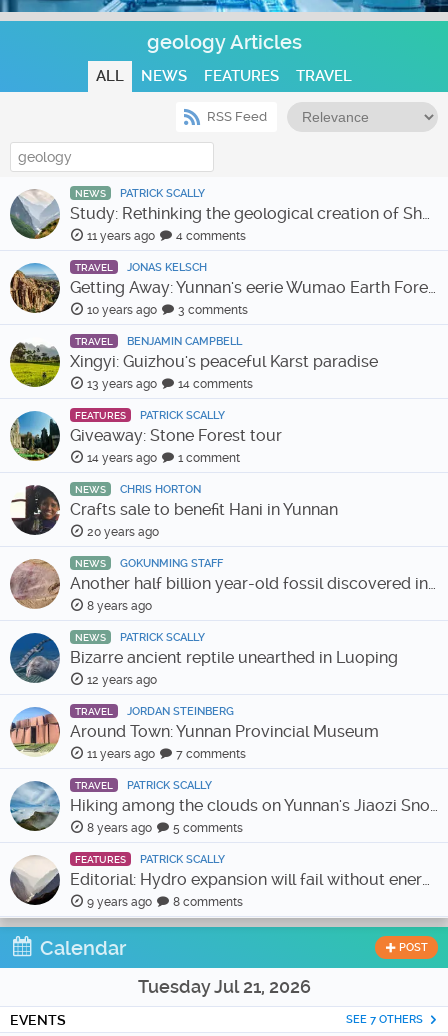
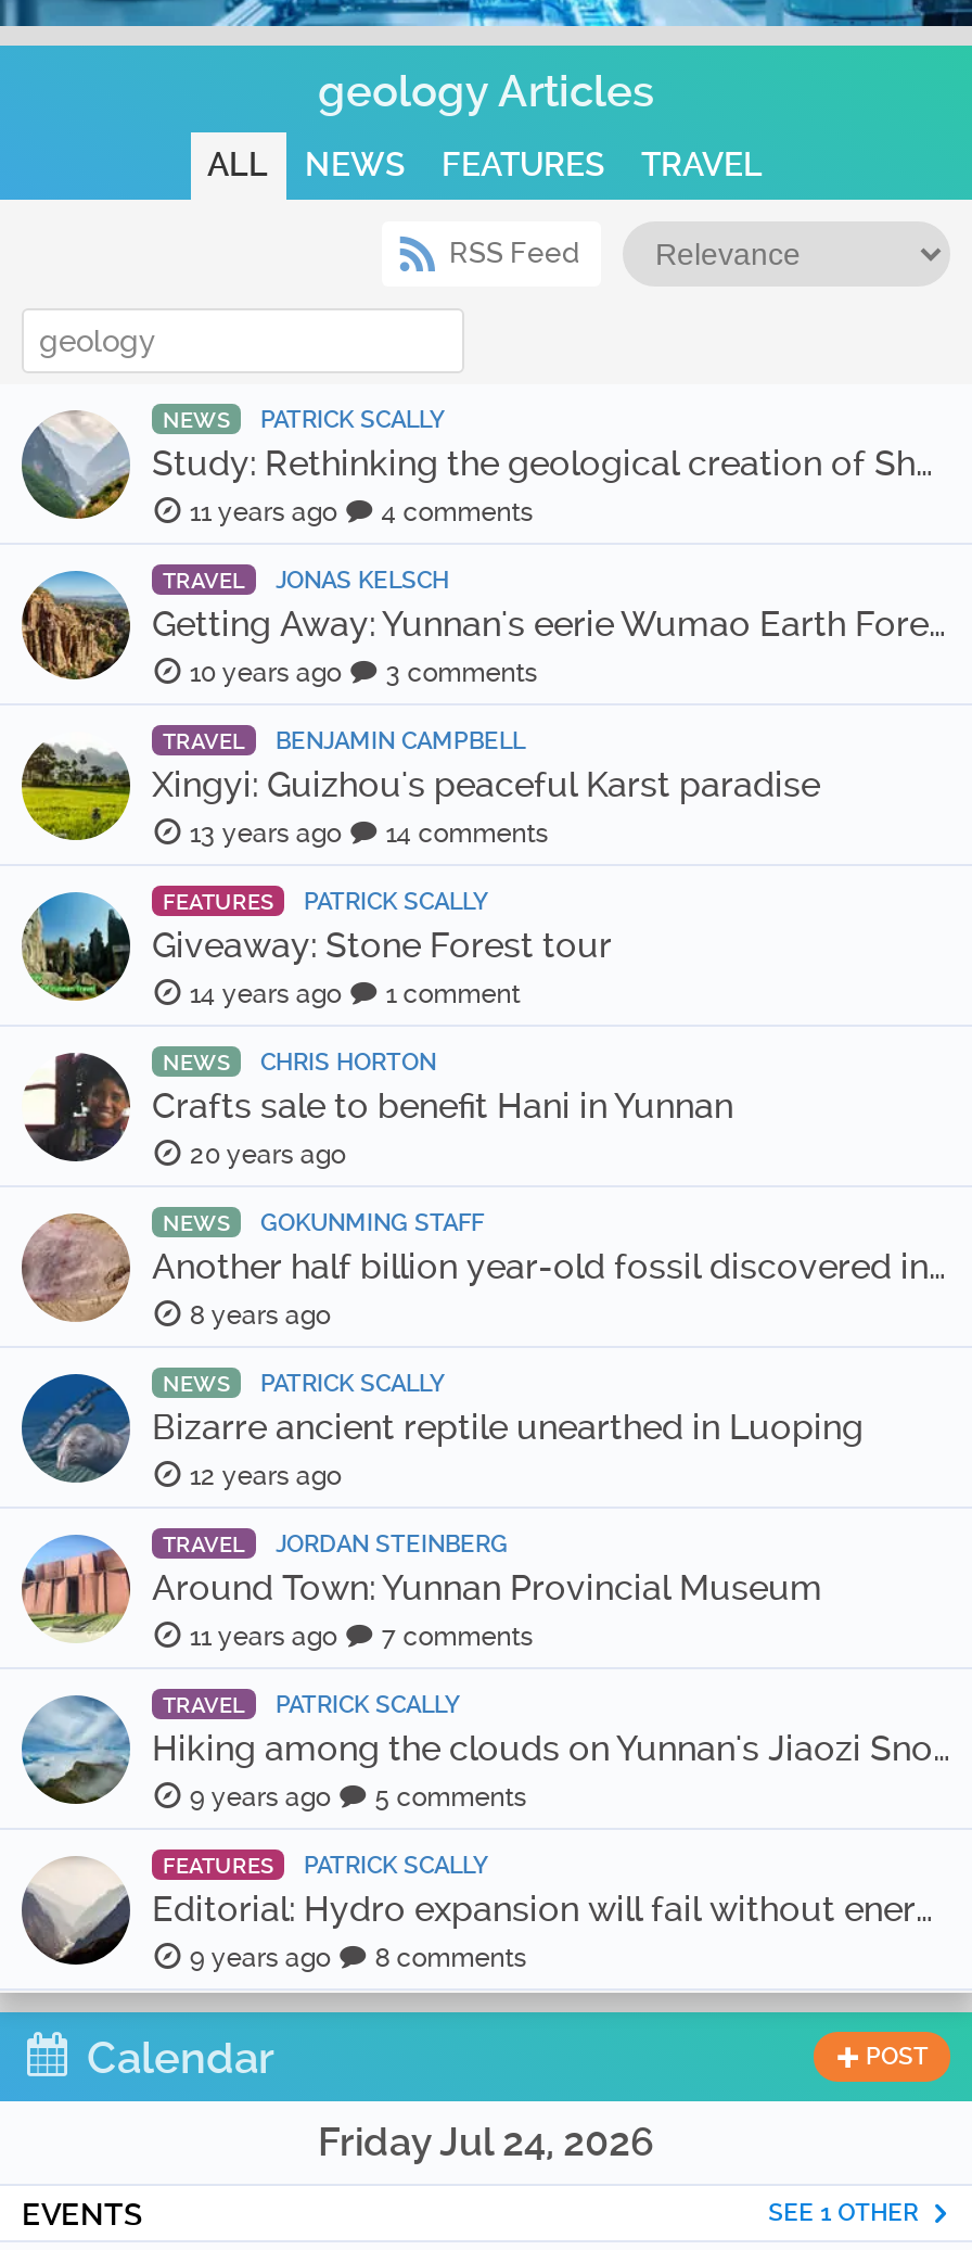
[87,821,243,835] 8 years ago 5 comments -> [190,1782,527,1813] 9 years ago 5 comments
[137,976,310,997] Tuesday Jul 21, 2026 -> [318,2119,654,2164] Friday Jul 24, 2026
[346,1013,426,1026] SEE 7 OTHERS -> [768,2199,924,2227] SEE 1 OTHER

